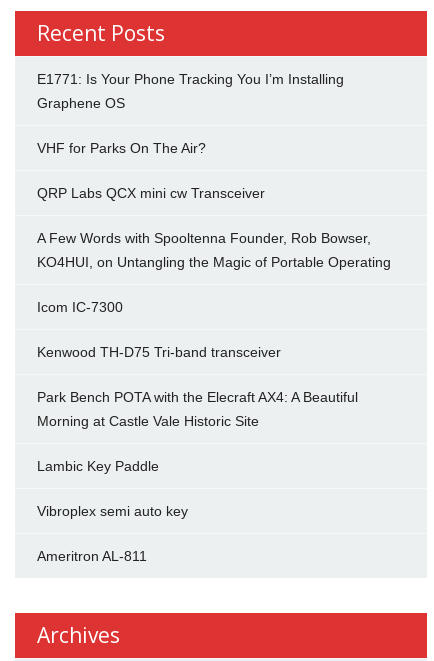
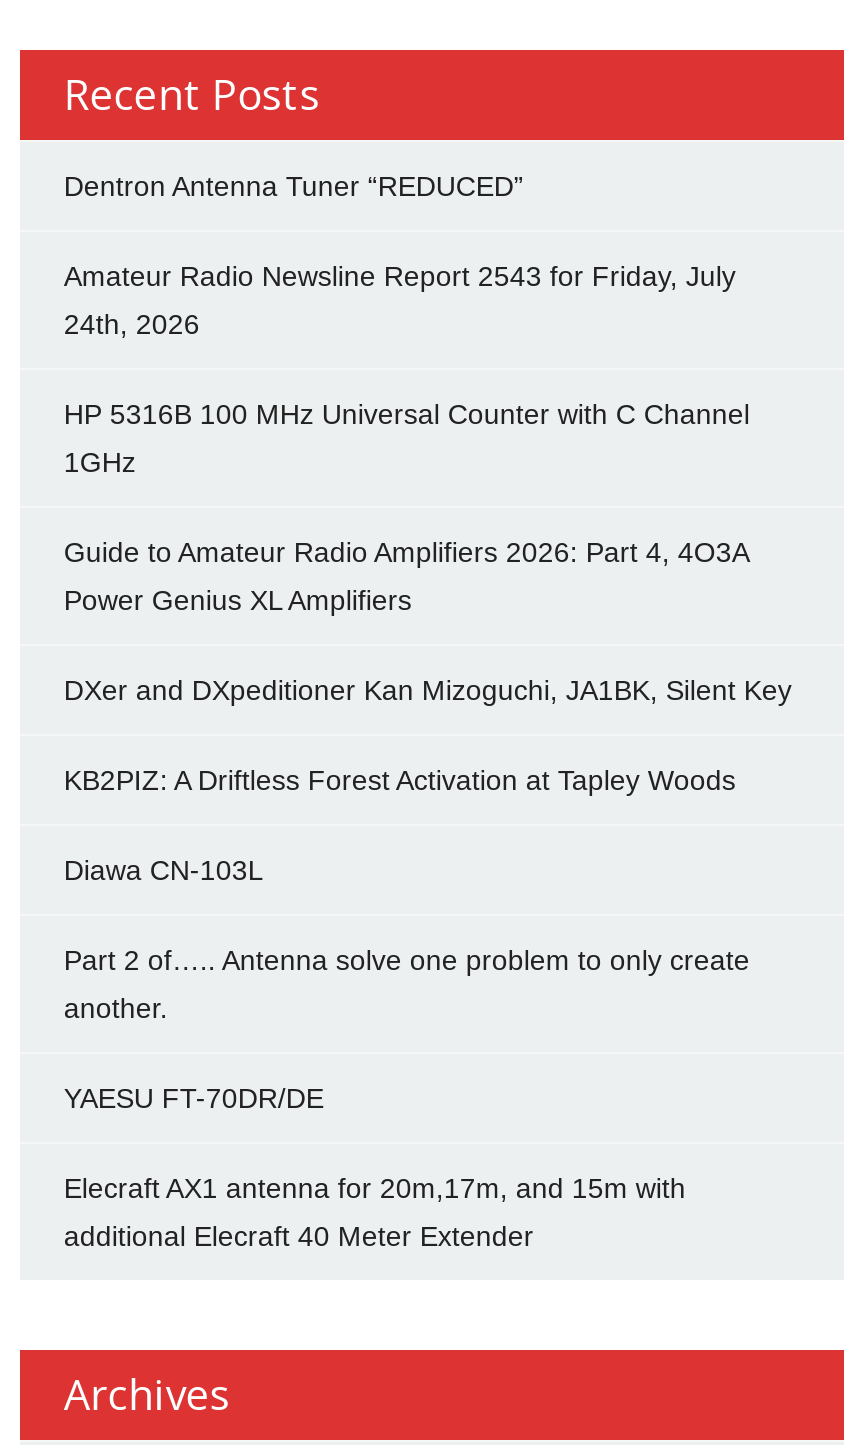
[37,71,391,564] E1771: Is Your Phone Tracking You I’m Installing | Graphene OS | VHF for Parks On The Air? | QRP Labs QCX mini cw Transceiver | A Few Words with Spooltenna Founder, Rob Bowser, | KO4HUI, on Untangling the Magic of Portable Operating | Icom IC-7300 | Kenwood TH-D75 Tri-band transceiver | Park Bench POTA with the Elecraft AX4: A Beautiful | Morning at Castle Vale Historic Site | Lambic Key Paddle | Vibroplex semi auto key | Ameritron AL-811 -> [64,170,792,1252] Dentron Antenna Tuner “REDUCED” | Amateur Radio Newsline Report 2543 for Friday, July | 24th, 2026 | HP 5316B 100 MHz Universal Counter with C Channel | 1GHz | Guide to Amateur Radio Amplifiers 2026: Part 4, 4O3A | Power Genius XL Amplifiers | DXer and DXpeditioner Kan Mizoguchi, JA1BK, Silent Key | KB2PIZ: A Driftless Forest Activation at Tapley Woods | Diawa CN-103L | Part 2 of….. Antenna solve one problem to only create | another. | YAESU FT-70DR/DE | Elecraft AX1 antenna for 20m,17m, and 15m with | additional Elecraft 40 Meter Extender

